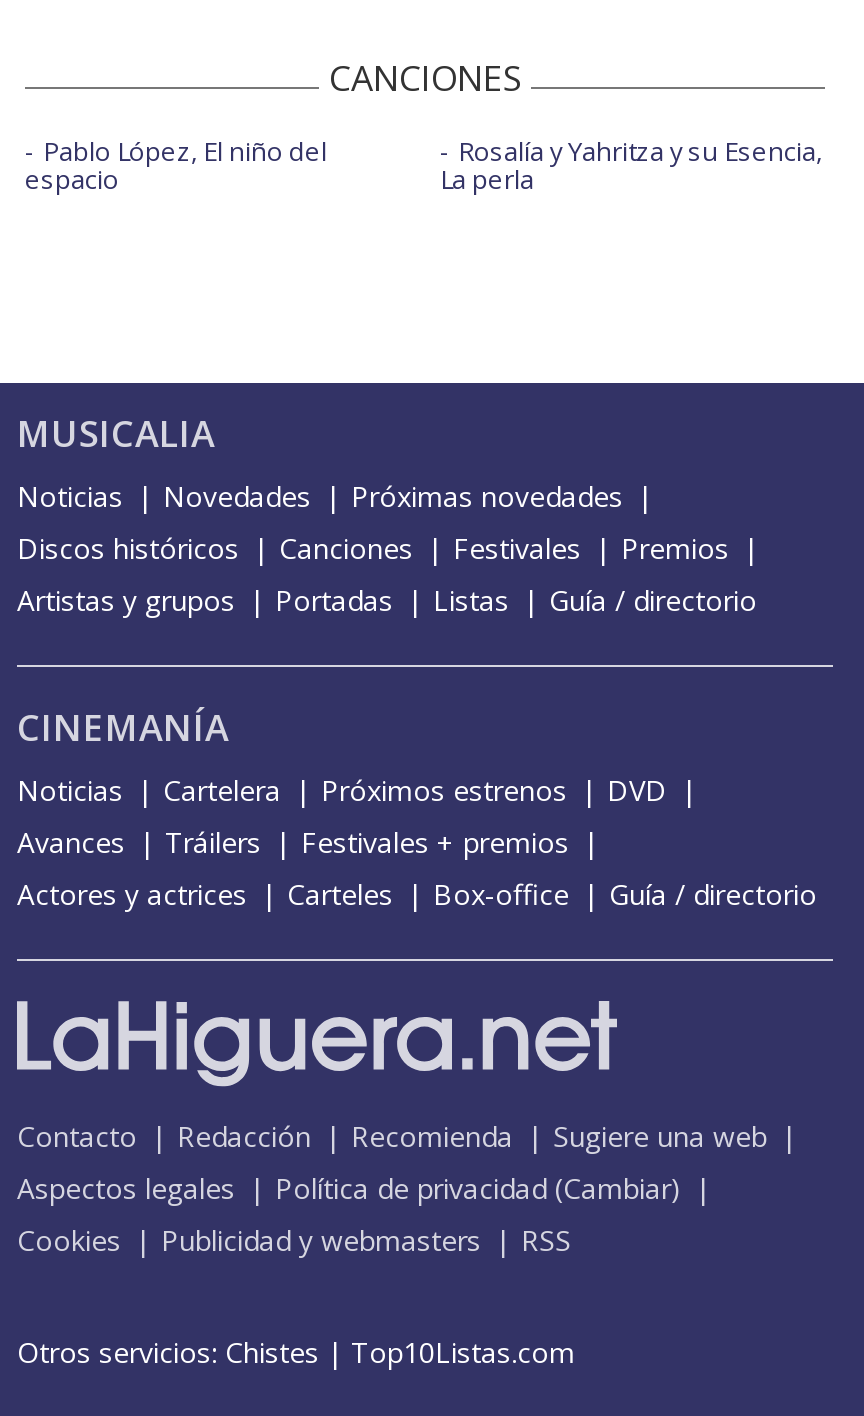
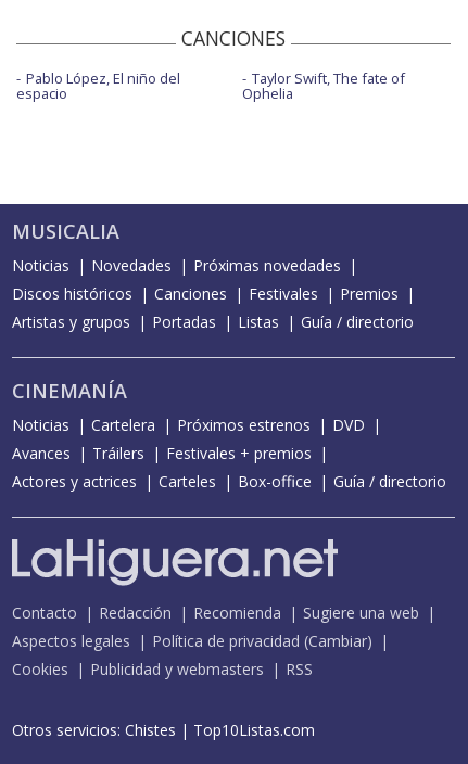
[440,132,822,196] Rosalía y Yahritza y su Esencia, | La perla -> [242,68,404,103] Taylor Swift, The fate of | Ophelia

